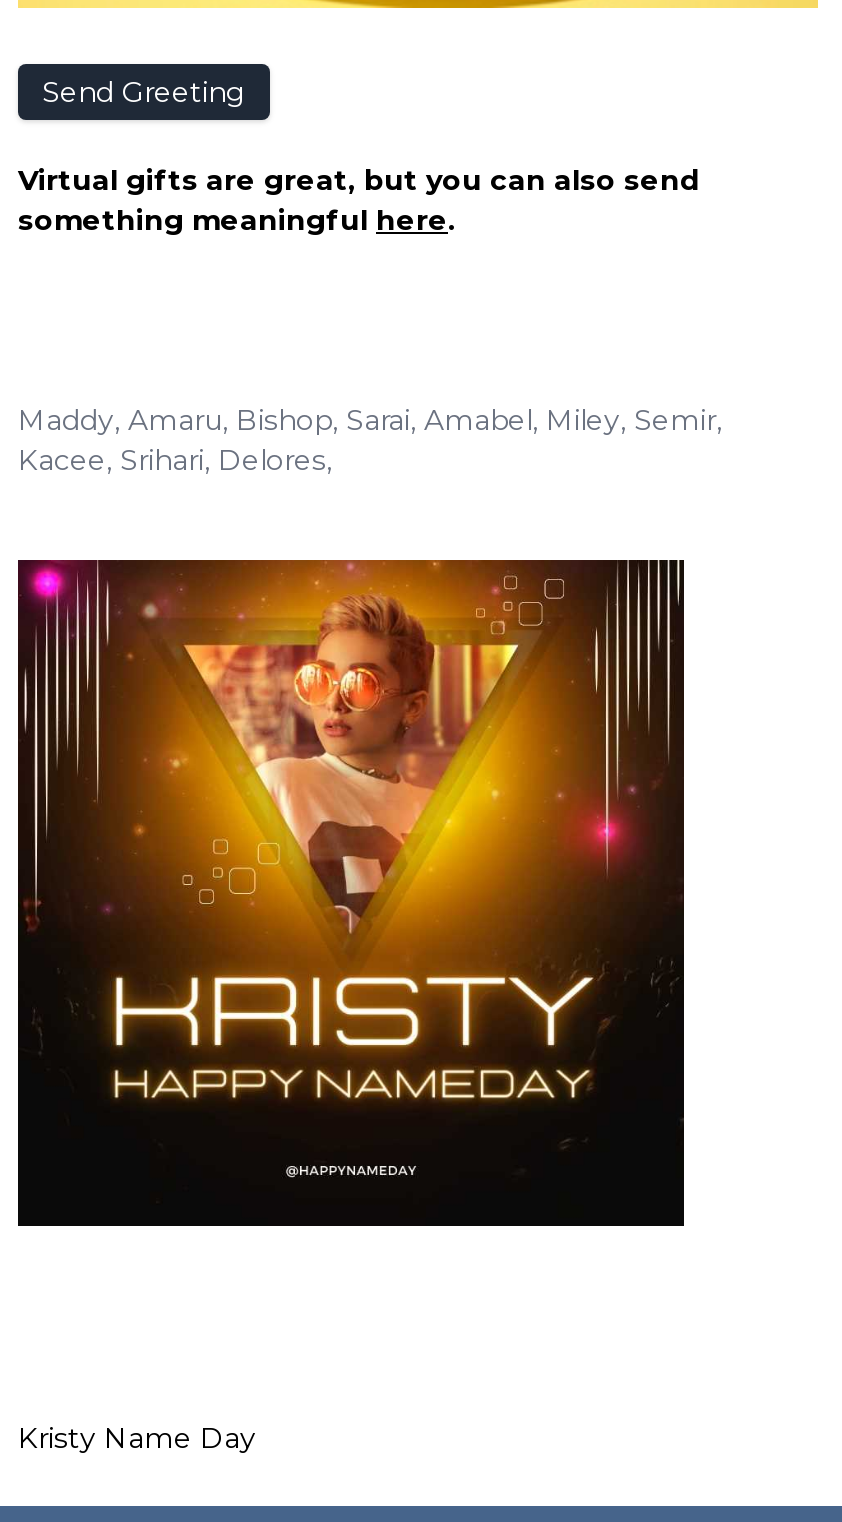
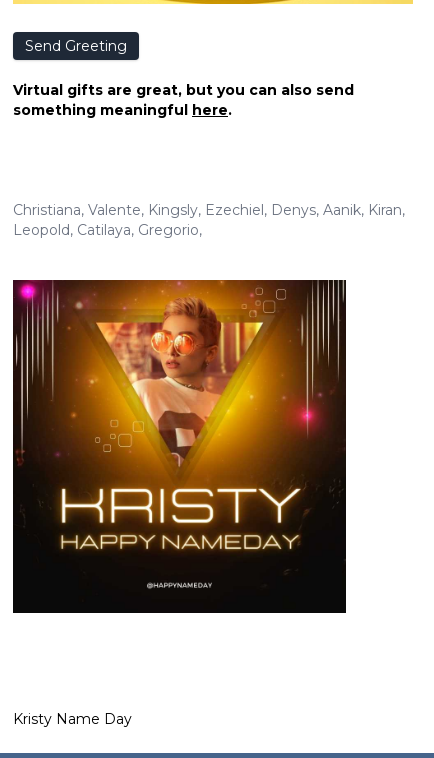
[18,402,722,478] Maddy, Amaru, Bishop, Sarai, Amabel, Miley, Semir, | Kacee, Srihari, Delores, -> [13,201,405,239] Christiana, Valente, Kingsly, Ezechiel, Denys, Aanik, Kiran, | Leopold, Catilaya, Gregorio,

